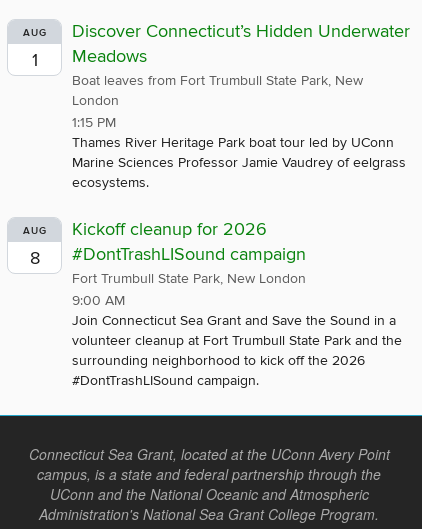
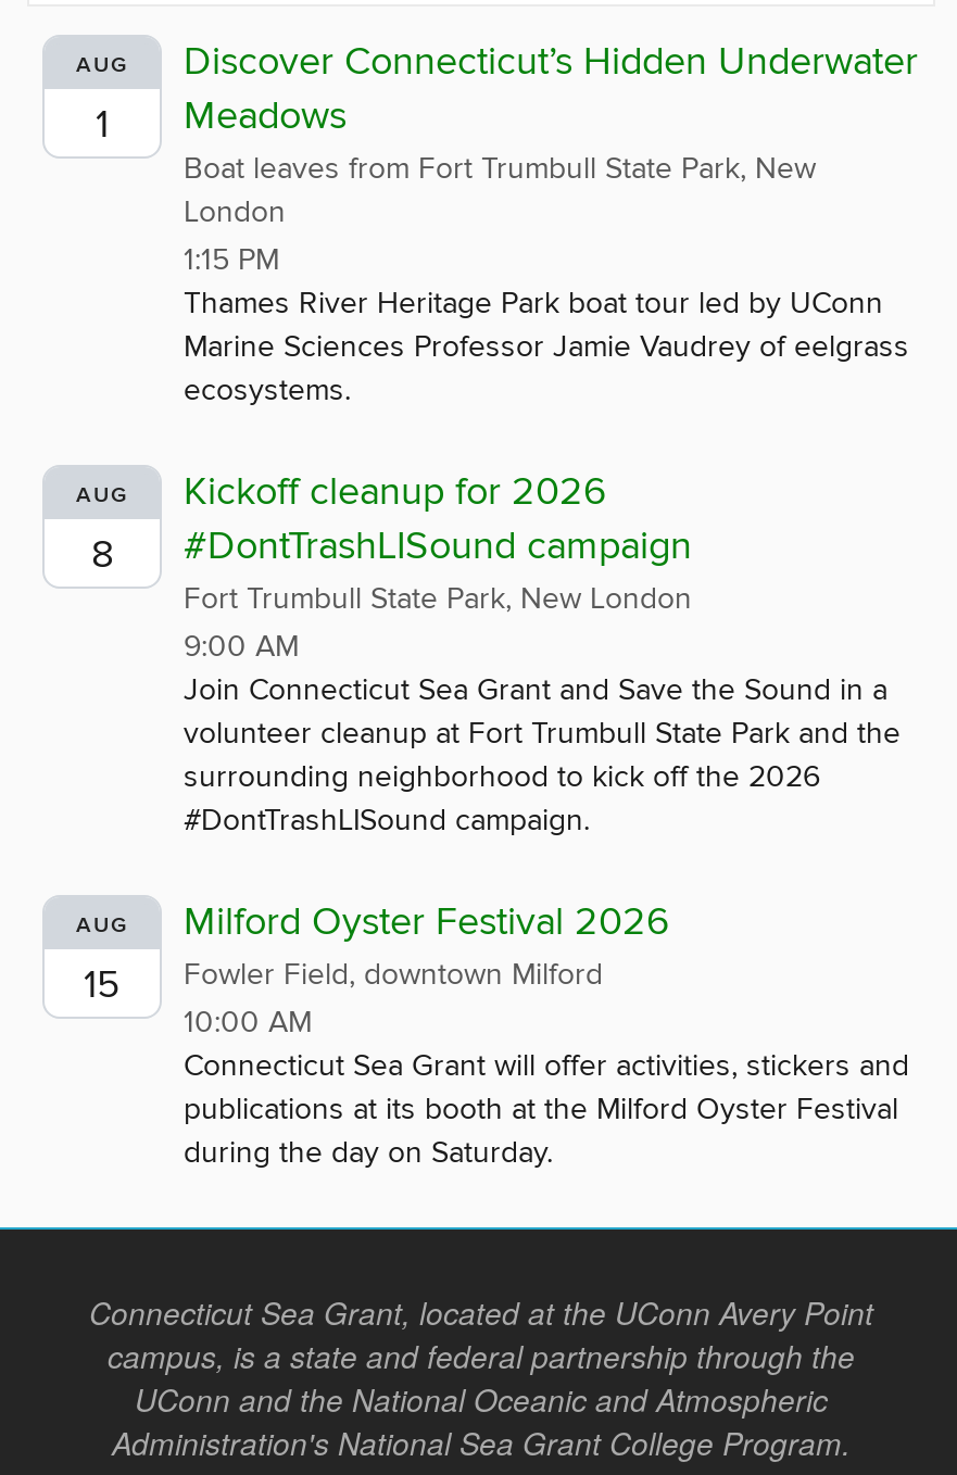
none -> [76,912,128,1008] AUG | 15
none -> [184,899,909,1170] Milford Oyster Festival 2026 | Fowler Field, downtown Milford | 10:00 AM | Connecticut Sea Grant will offer activities, stickers and | publications at its booth at the Milford Oyster Festival | during the day on Saturday.

